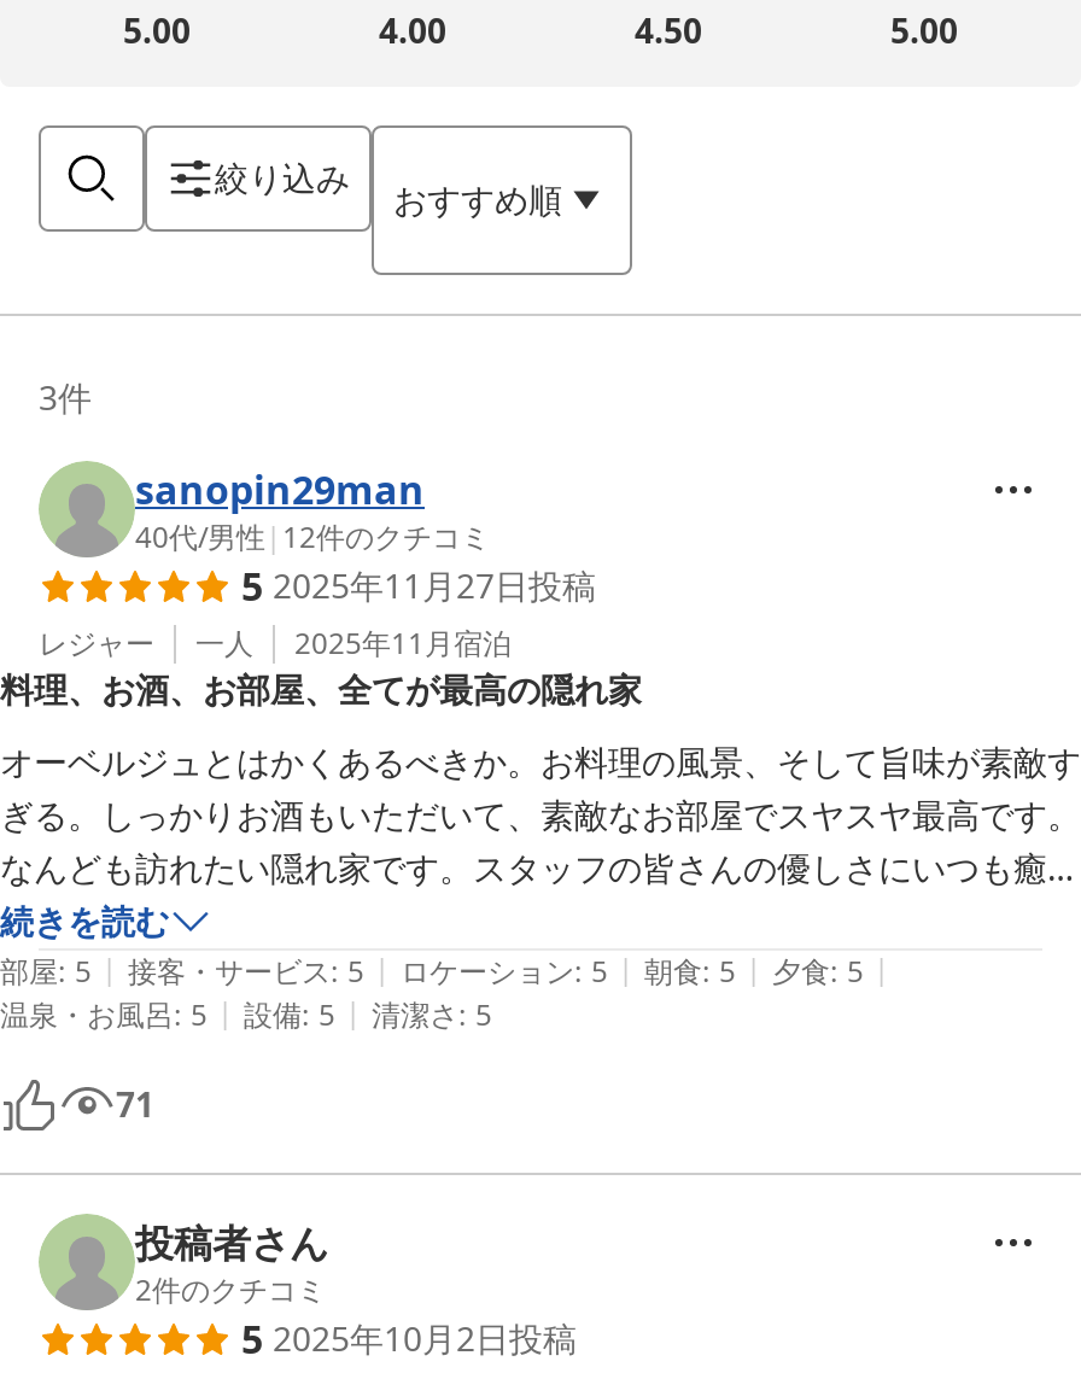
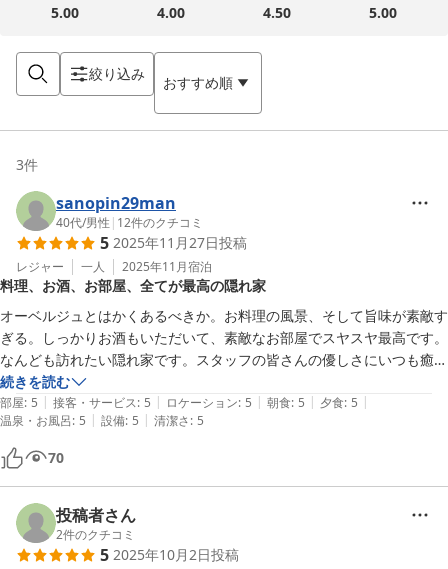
[116,1081,154,1127] 71 -> [48,448,64,467] 70

